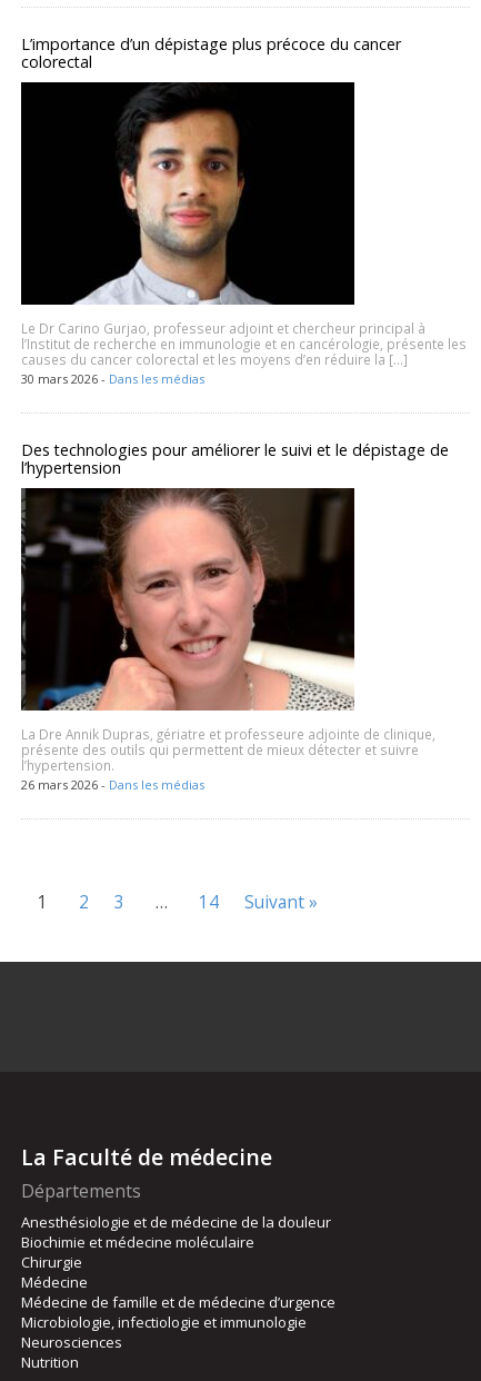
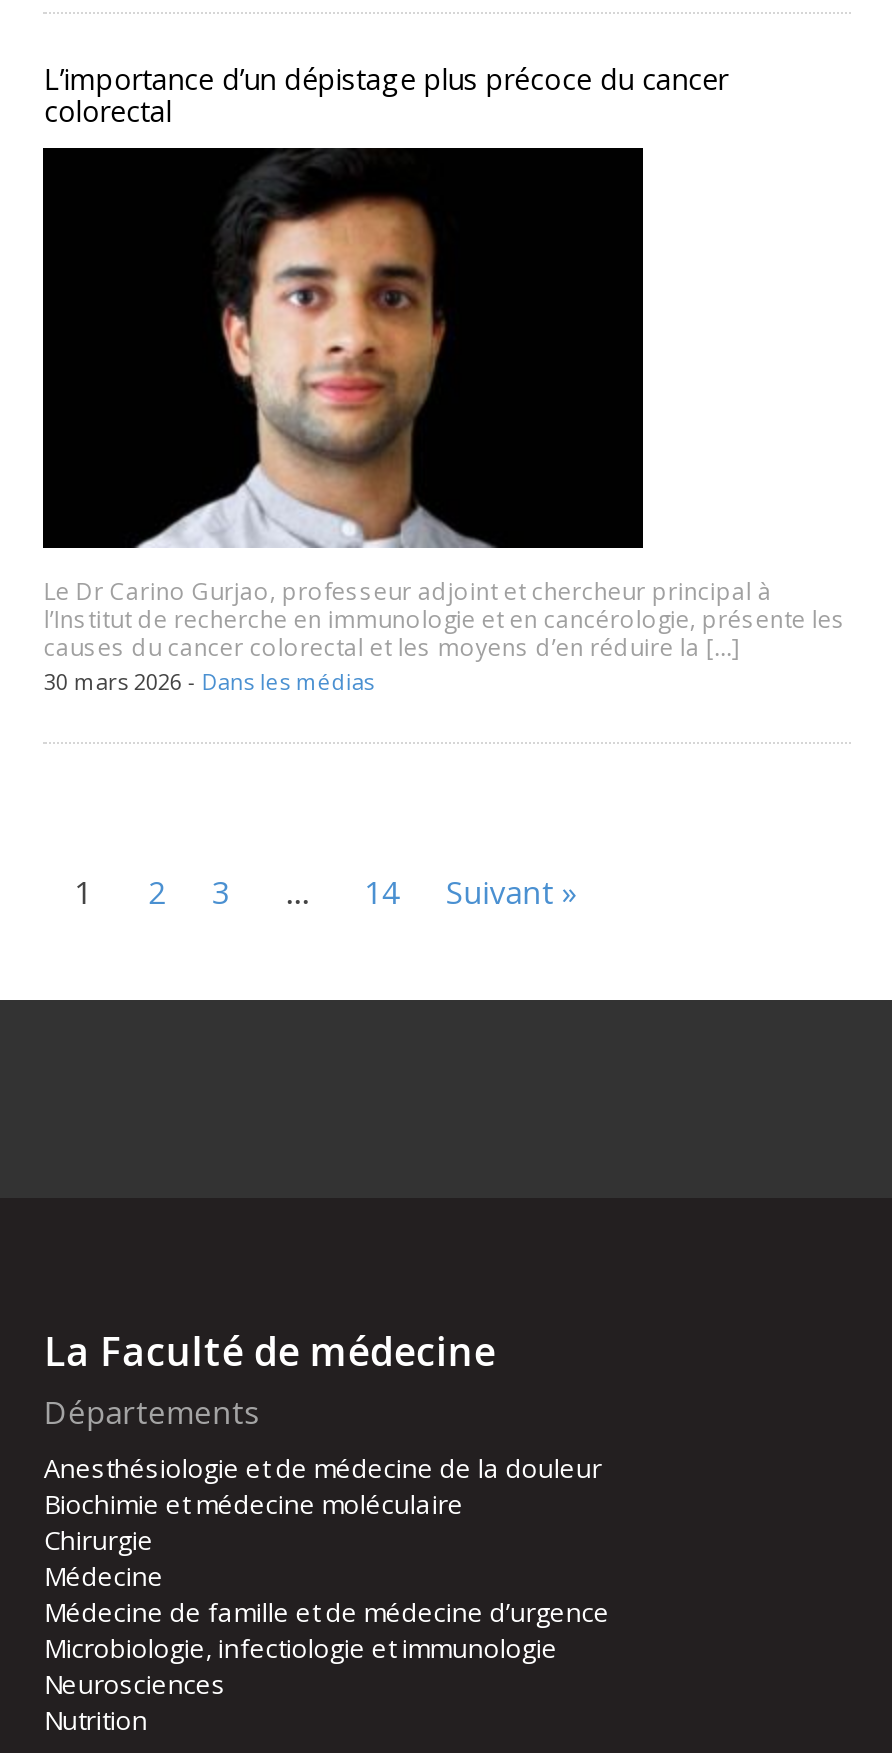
[22,439,449,478] Des technologies pour améliorer le suivi et le dépistage de | l’hypertension -> none
[21,488,436,792] [image] | La Dre Annik Dupras, gériatre et professeure adjointe de clinique, | présente des outils qui permettent de mieux détecter et suivre | l’hypertension. | 26 mars 2026 - Dans les médias -> none

